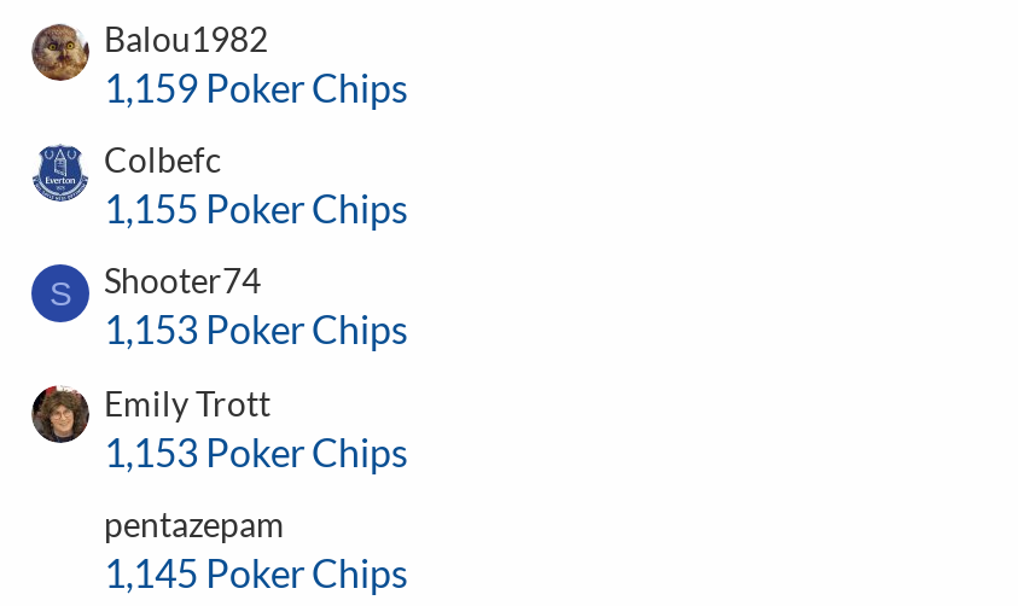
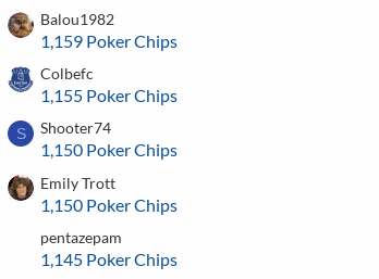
[104,306,408,352] 1,153 Poker Chips -> [40,139,178,160] 1,150 Poker Chips
[104,427,408,473] 1,153 Poker Chips -> [40,194,178,214] 1,150 Poker Chips

